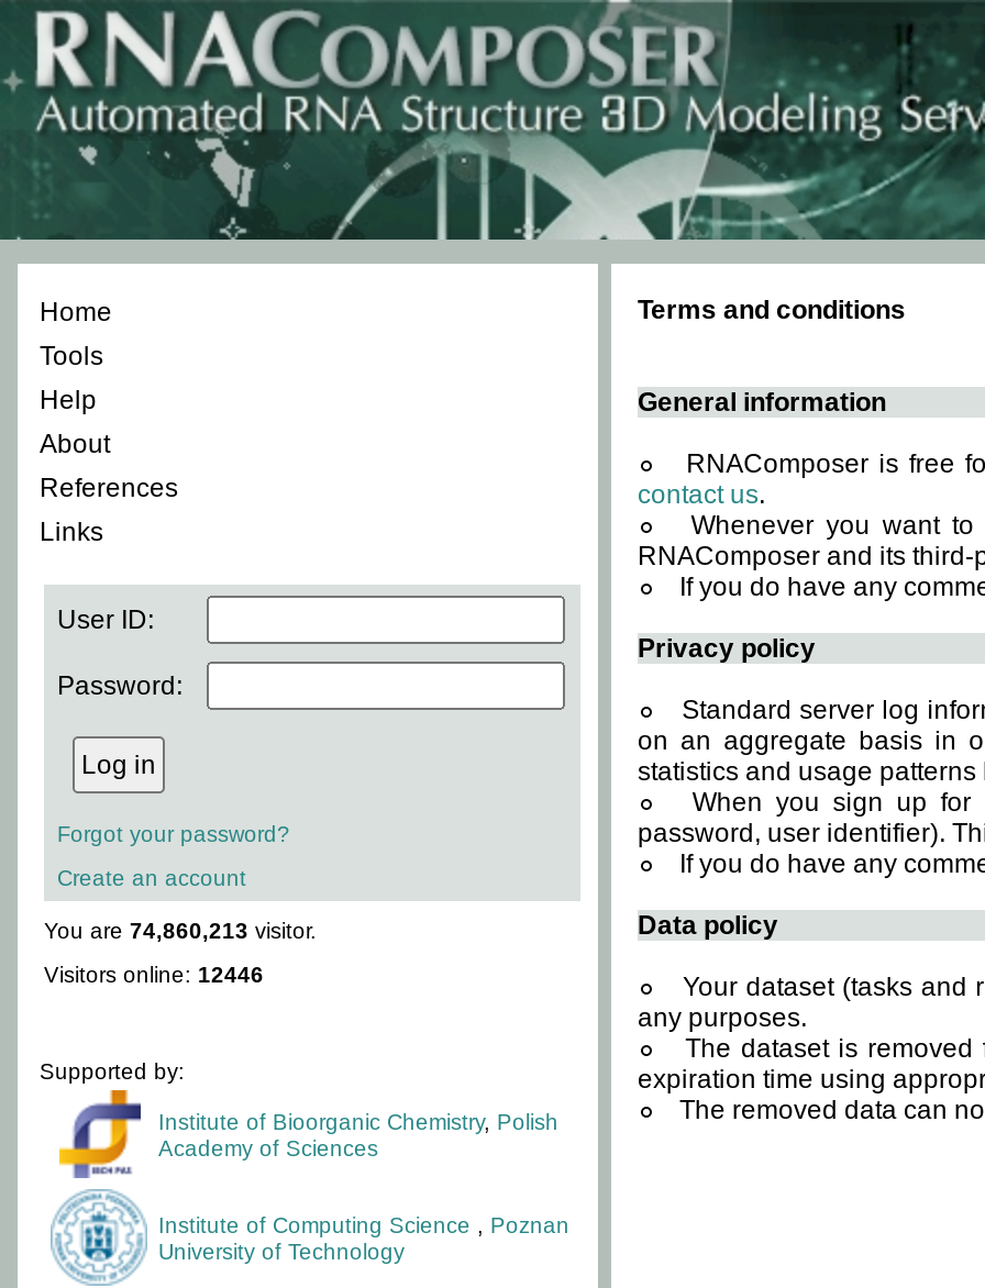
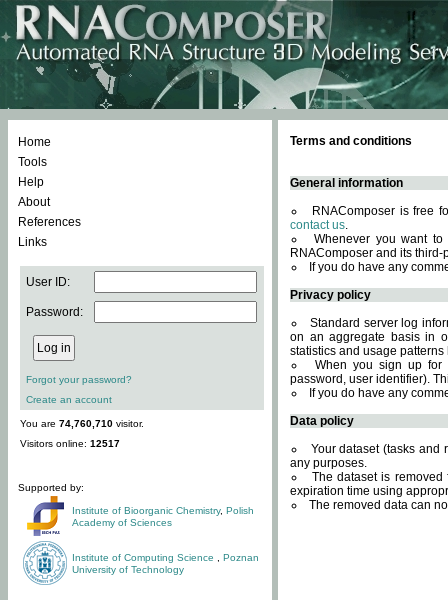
[44,919,317,943] You are 74,860,213 visitor. -> [20,418,144,429] You are 74,760,710 visitor.
[44,963,264,987] Visitors online: 12446 -> [20,438,120,449] Visitors online: 12517

